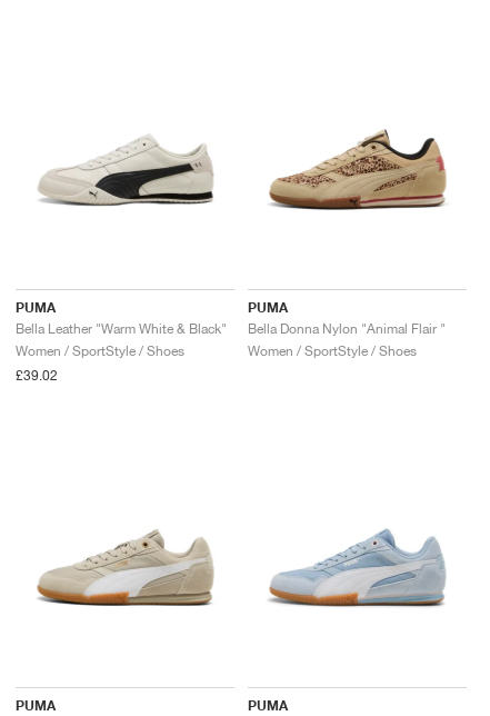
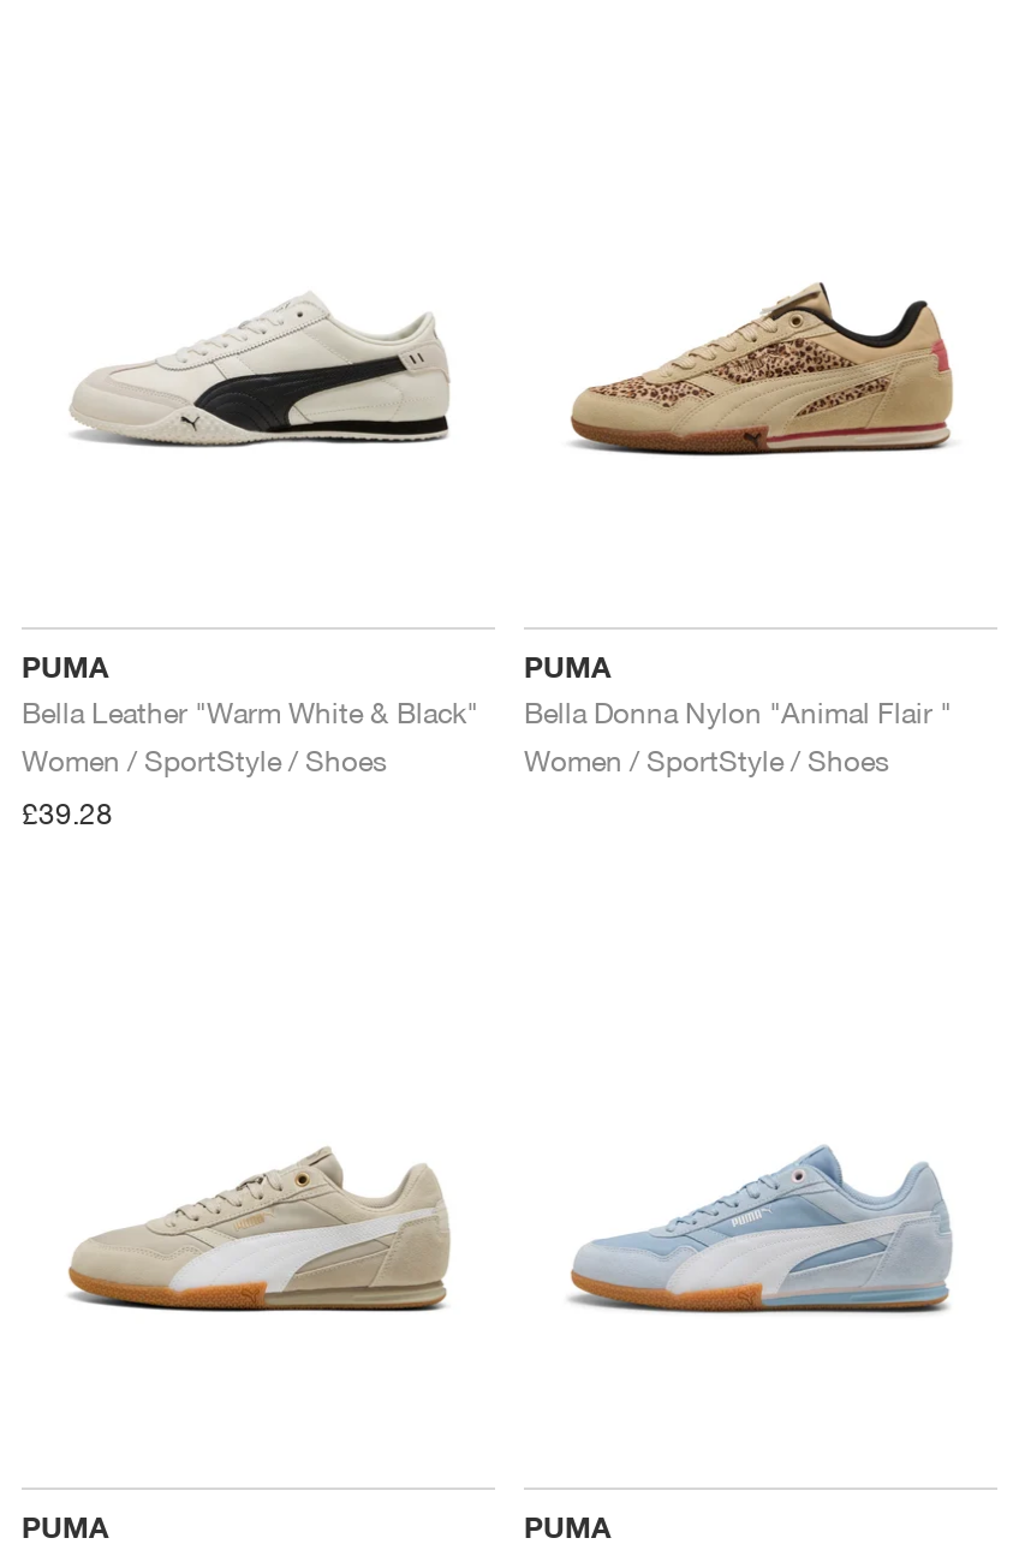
[16,366,58,383] £39.02 -> [22,794,113,830] £39.28

